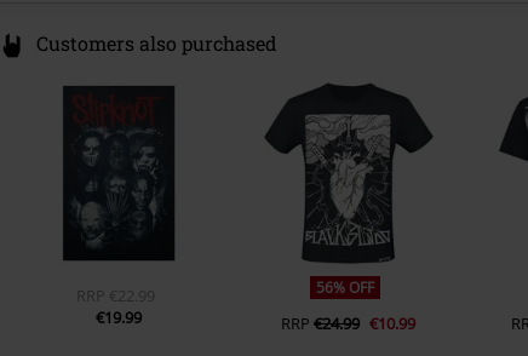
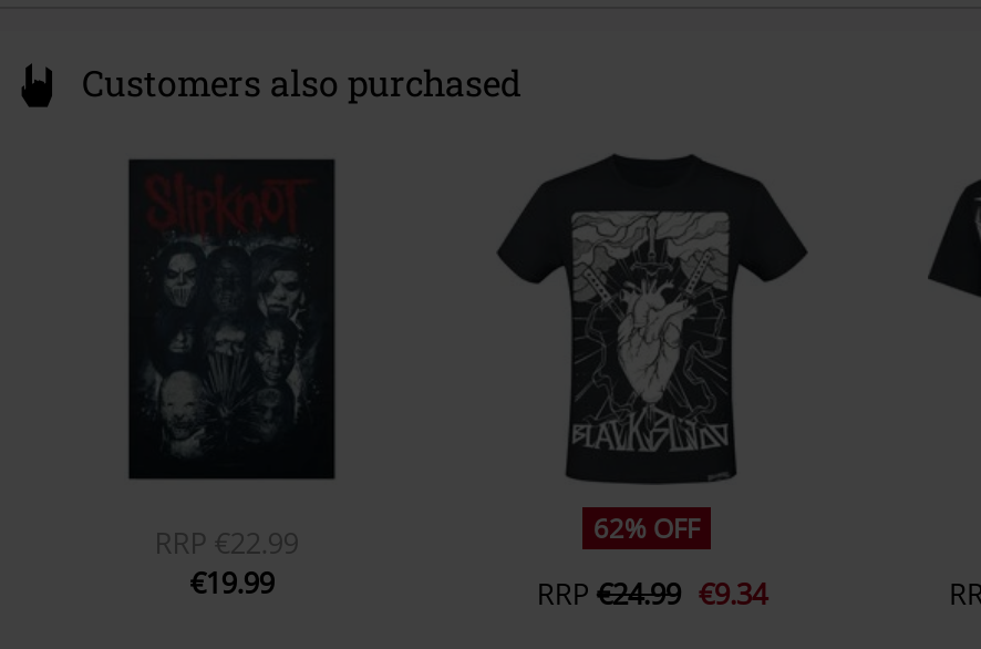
[316,277,374,297] 56% OFF -> [593,509,700,546] 62% OFF
[281,312,415,334] RRP €24.99 €10.99 -> [537,573,767,613] RRP €24.99 €9.34

